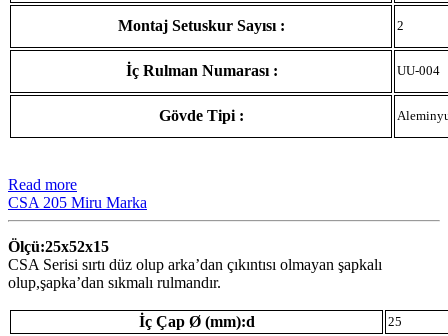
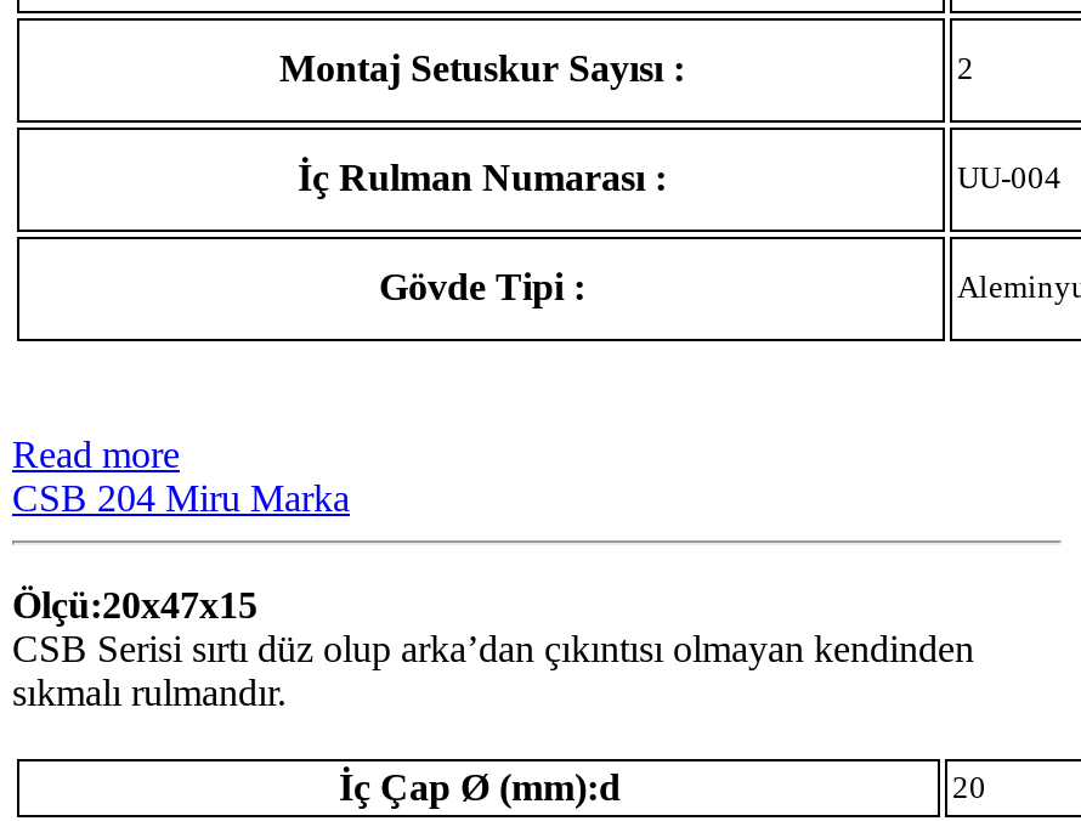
[8,194,147,211] CSA 205 Miru Marka -> [12,477,350,519] CSB 204 Miru Marka
[8,238,382,291] Ölçü:25x52x15 | CSA Serisi sırtı düz olup arka’dan çıkıntısı olmayan şapkalı | olup,şapka’dan sıkmalı rulmandır. -> [12,584,974,713] Ölçü:20x47x15 | CSB Serisi sırtı düz olup arka’dan çıkıntısı olmayan kendinden | sıkmalı rulmandır.
[388,314,402,329] 25 -> [952,769,986,805] 20

